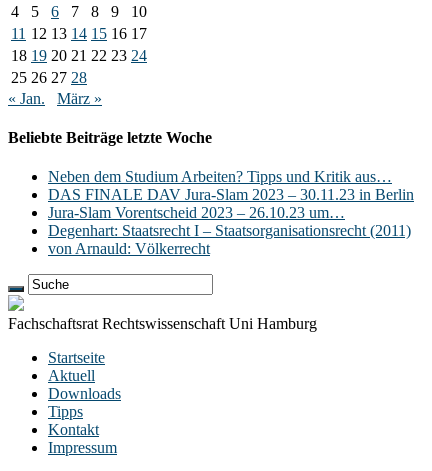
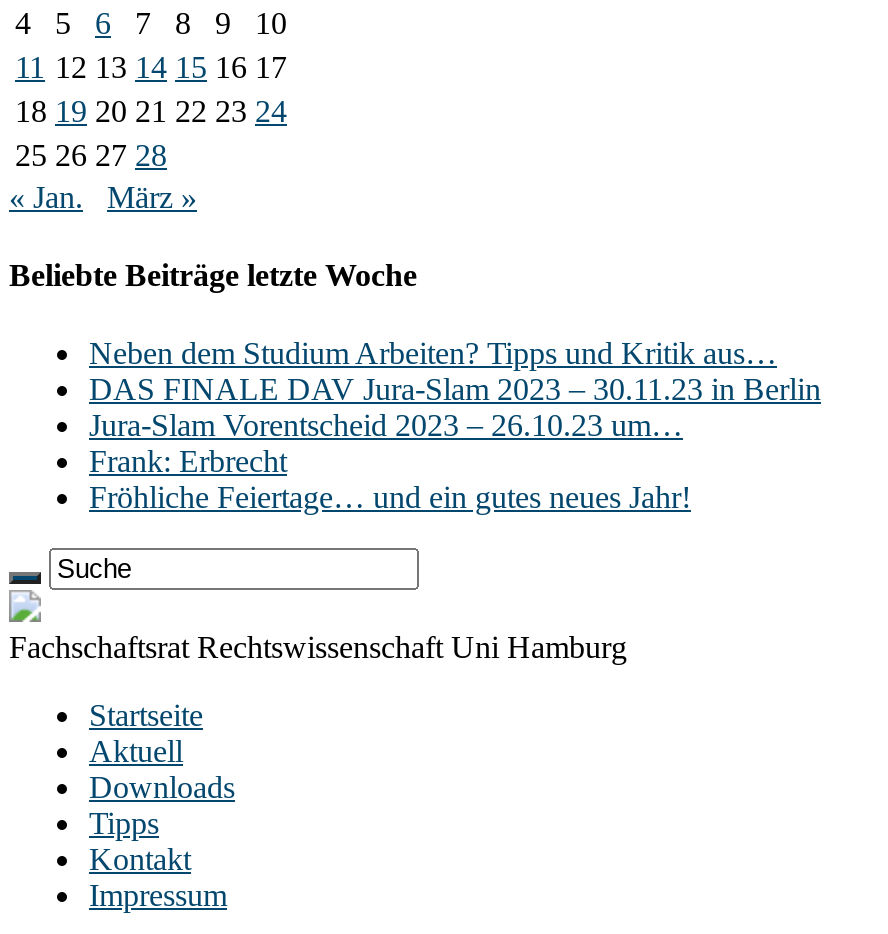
[48,222,411,257] Degenhart: Staatsrecht I – Staatsorganisationsrecht (2011) | von Arnauld: Völkerrecht -> [89,445,691,515] Frank: Erbrecht | Fröhliche Feiertage… und ein gutes neues Jahr!

